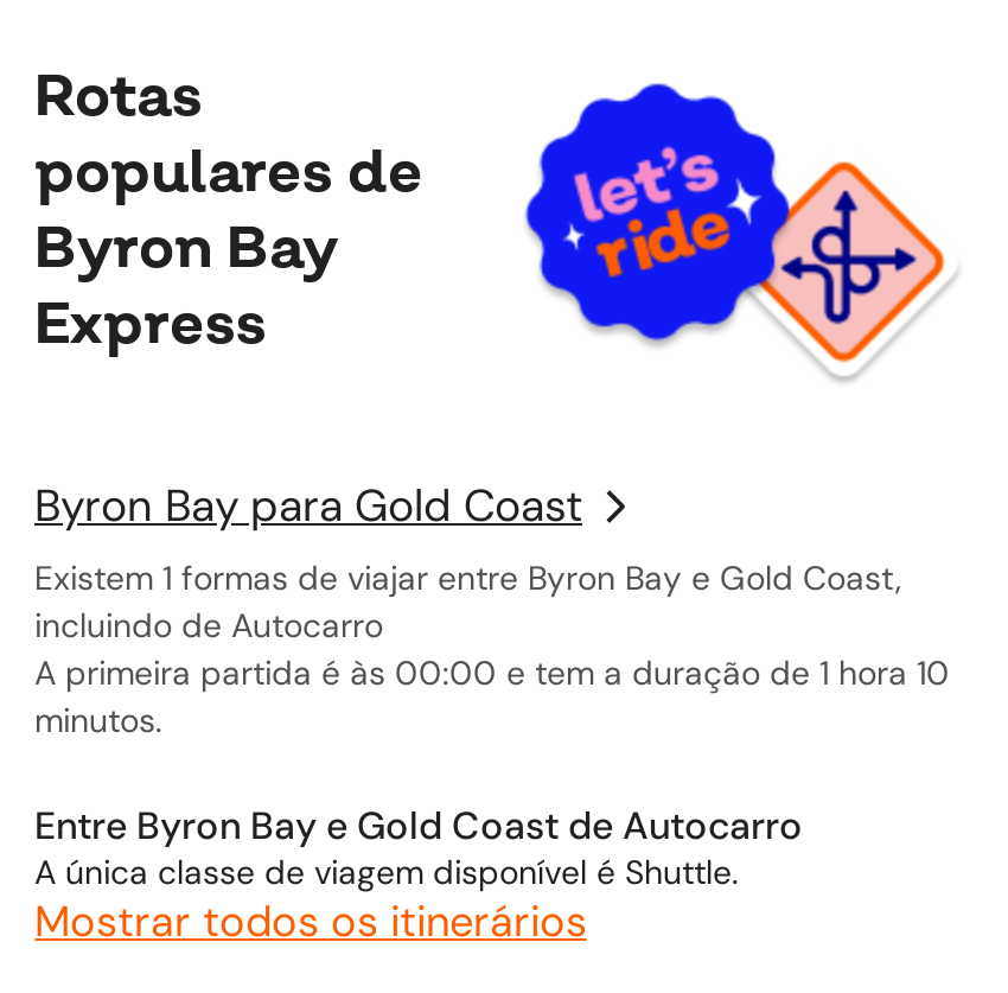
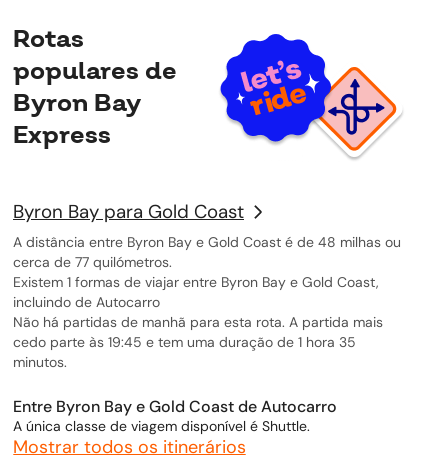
none -> [13,233,401,271] A distância entre Byron Bay e Gold Coast é de 48 milhas ou | cerca de 77 quilómetros.
[34,651,950,694] A primeira partida é às 00:00 e tem a duração de 1 hora 10 -> [13,313,383,351] Não há partidas de manhã para esta rota. A partida mais | cedo parte às 19:45 e tem uma duração de 1 hora 35

